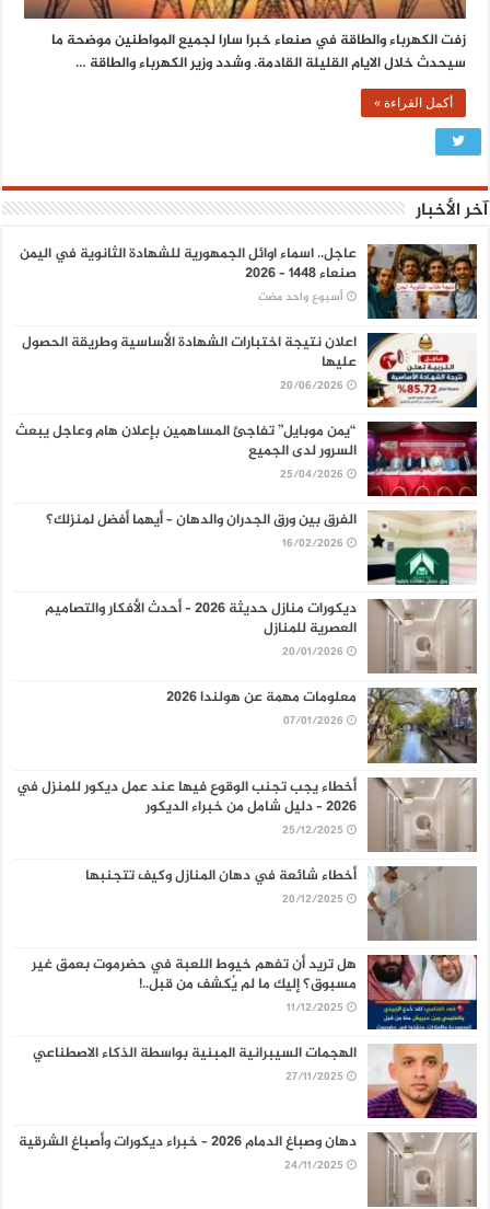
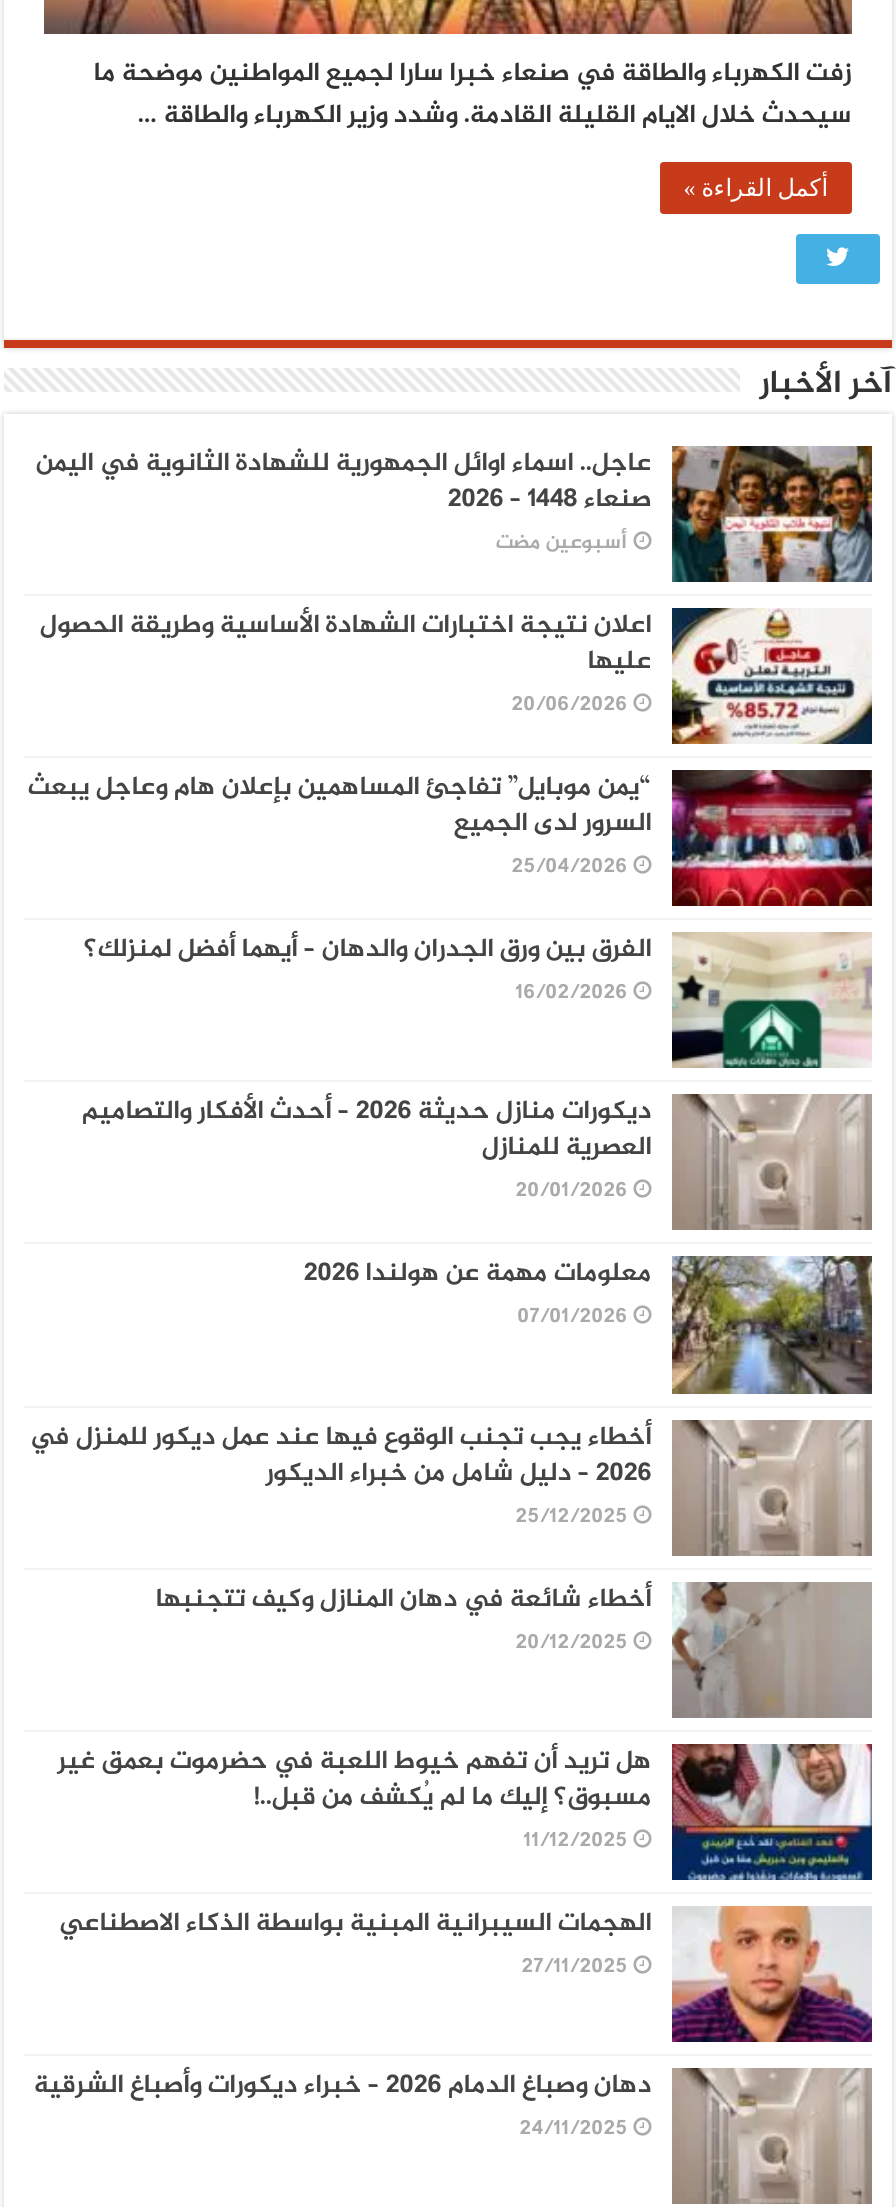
[259,288,344,306] أسبوع واحد مضت -> [498,525,630,559] أسبوعين مضت

